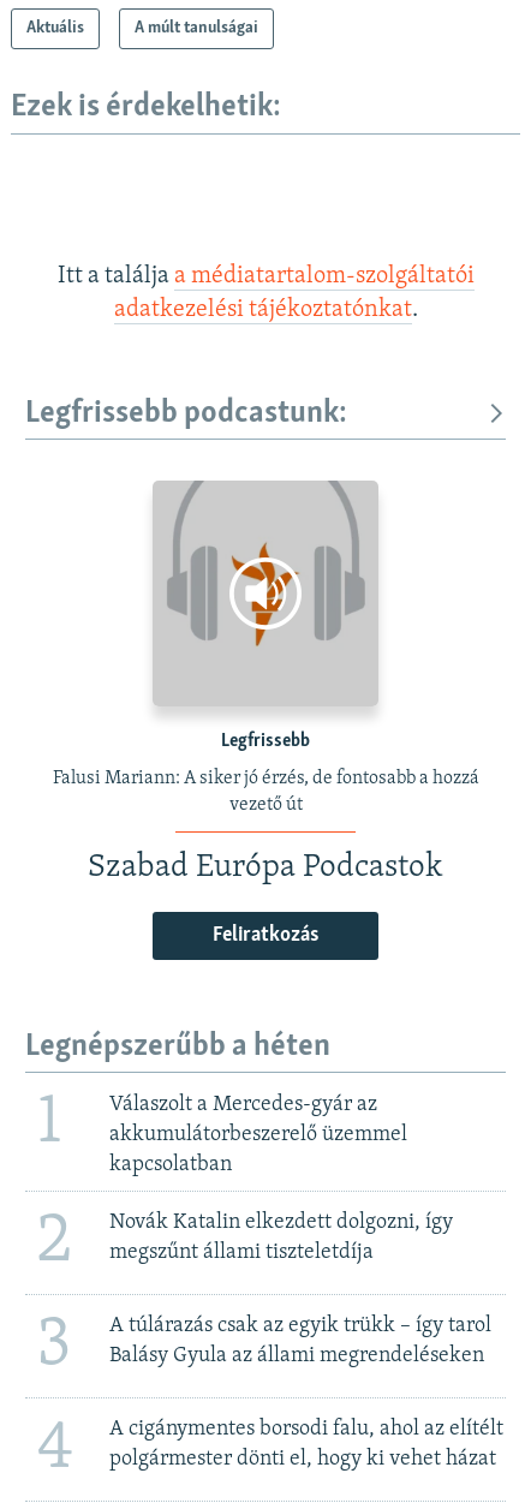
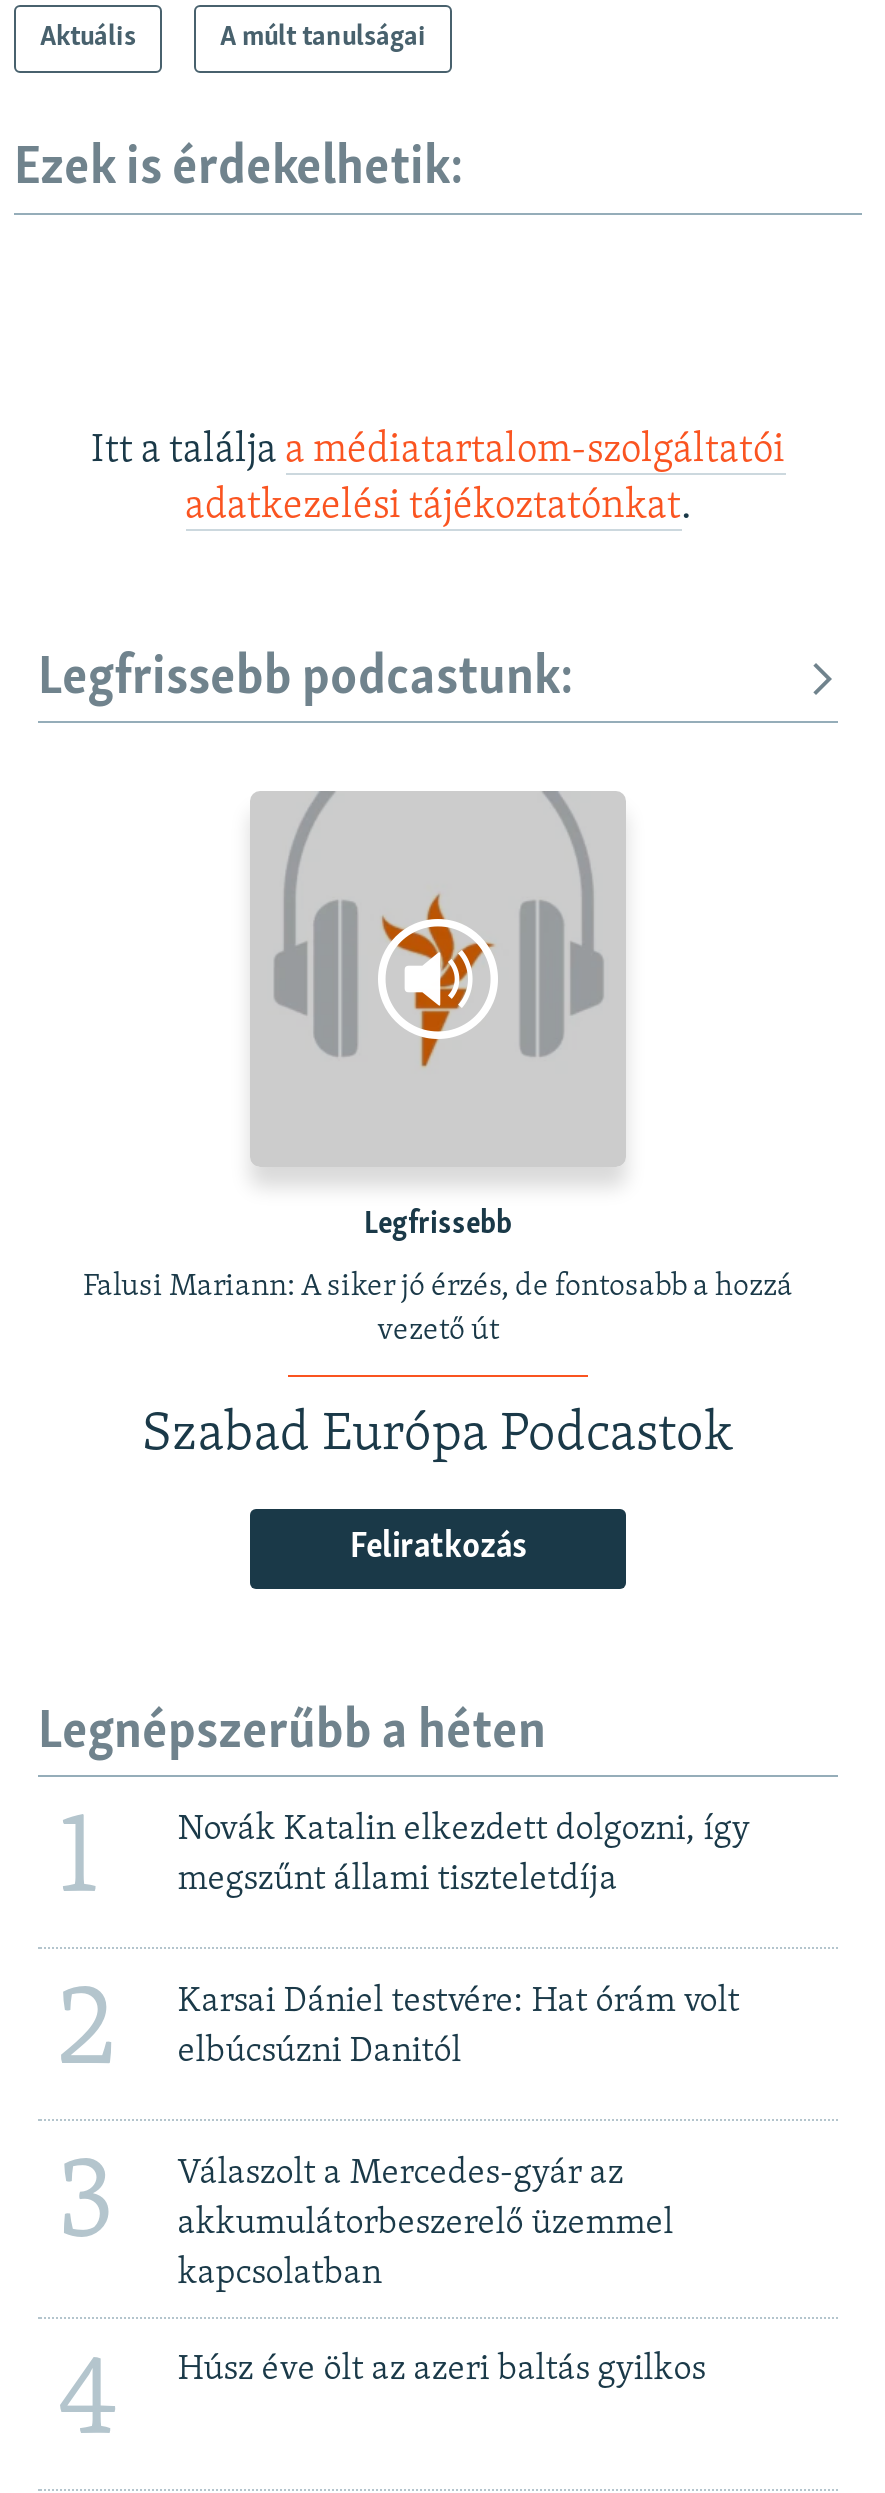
moved [109,1093,407,1176] -> [178,2154,674,2292]: Válaszolt a Mercedes-gyár az | akkumulátorbeszerelő üzemmel | kapcsolatban
none -> [178,1982,740,2070] Karsai Dániel testvére: Hat órám volt | elbúcsúzni Danitól
moved [36,1206,453,1381] -> [56,1810,750,2265]: 2 | Novák Katalin elkezdett dolgozni, így | megszűnt állami tiszteletdíja | 3
[109,1314,491,1367] A túlárazás csak az egyik trükk – így tarol | Balásy Gyula az állami megrendeléseken -> none
[109,1418,503,1471] A cigánymentes borsodi falu, ahol az elítélt | polgármester dönti el, hogy ki vehet házat -> [178,2351,706,2389] Húsz éve ölt az azeri baltás gyilkos

